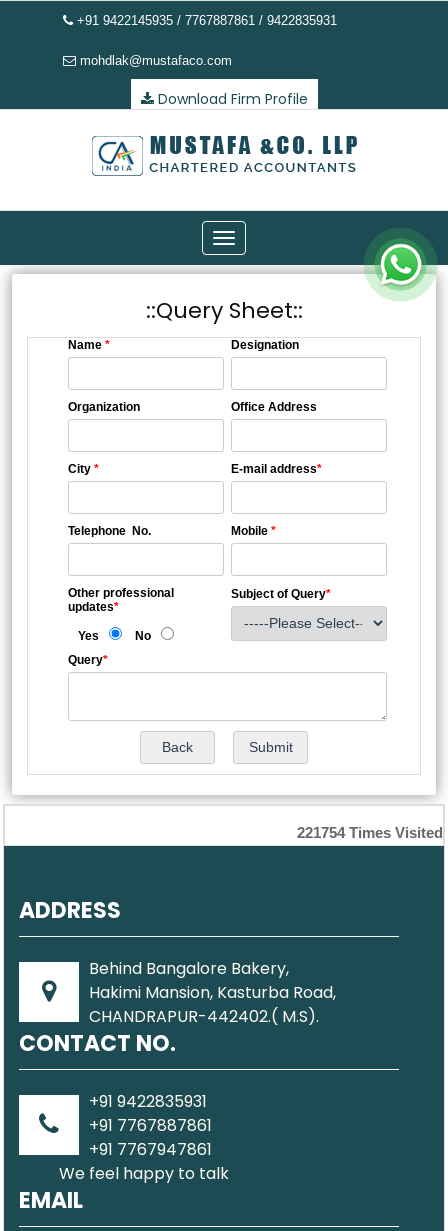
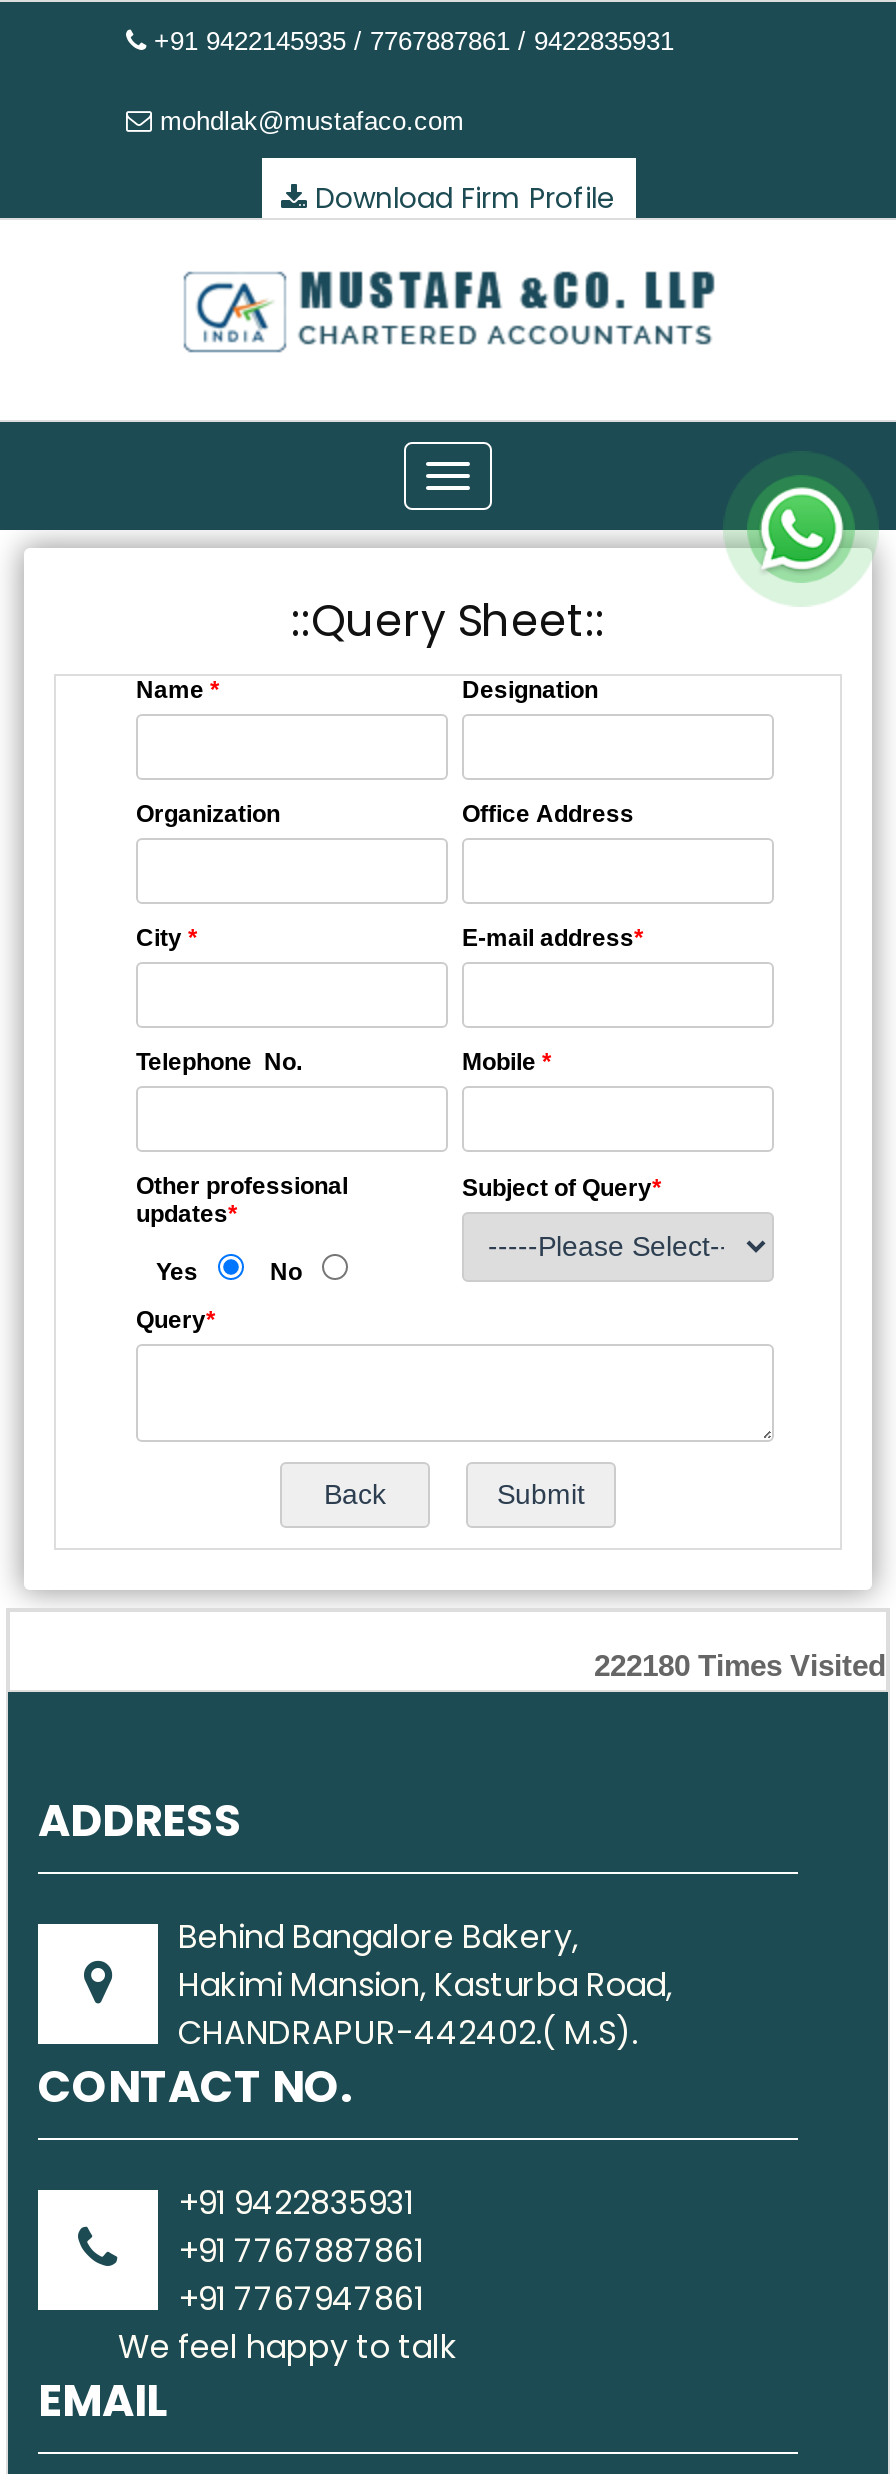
[297,824,443,841] 221754 Times Visited -> [594,1648,886,1682] 222180 Times Visited

